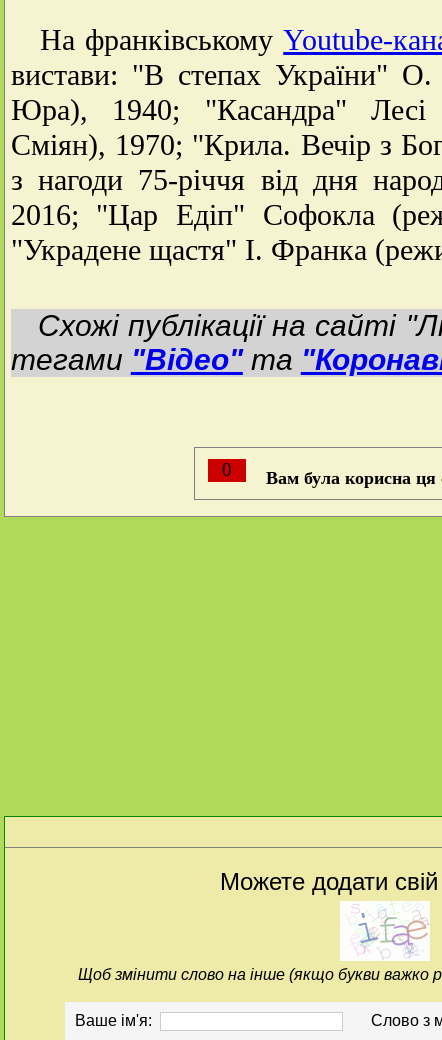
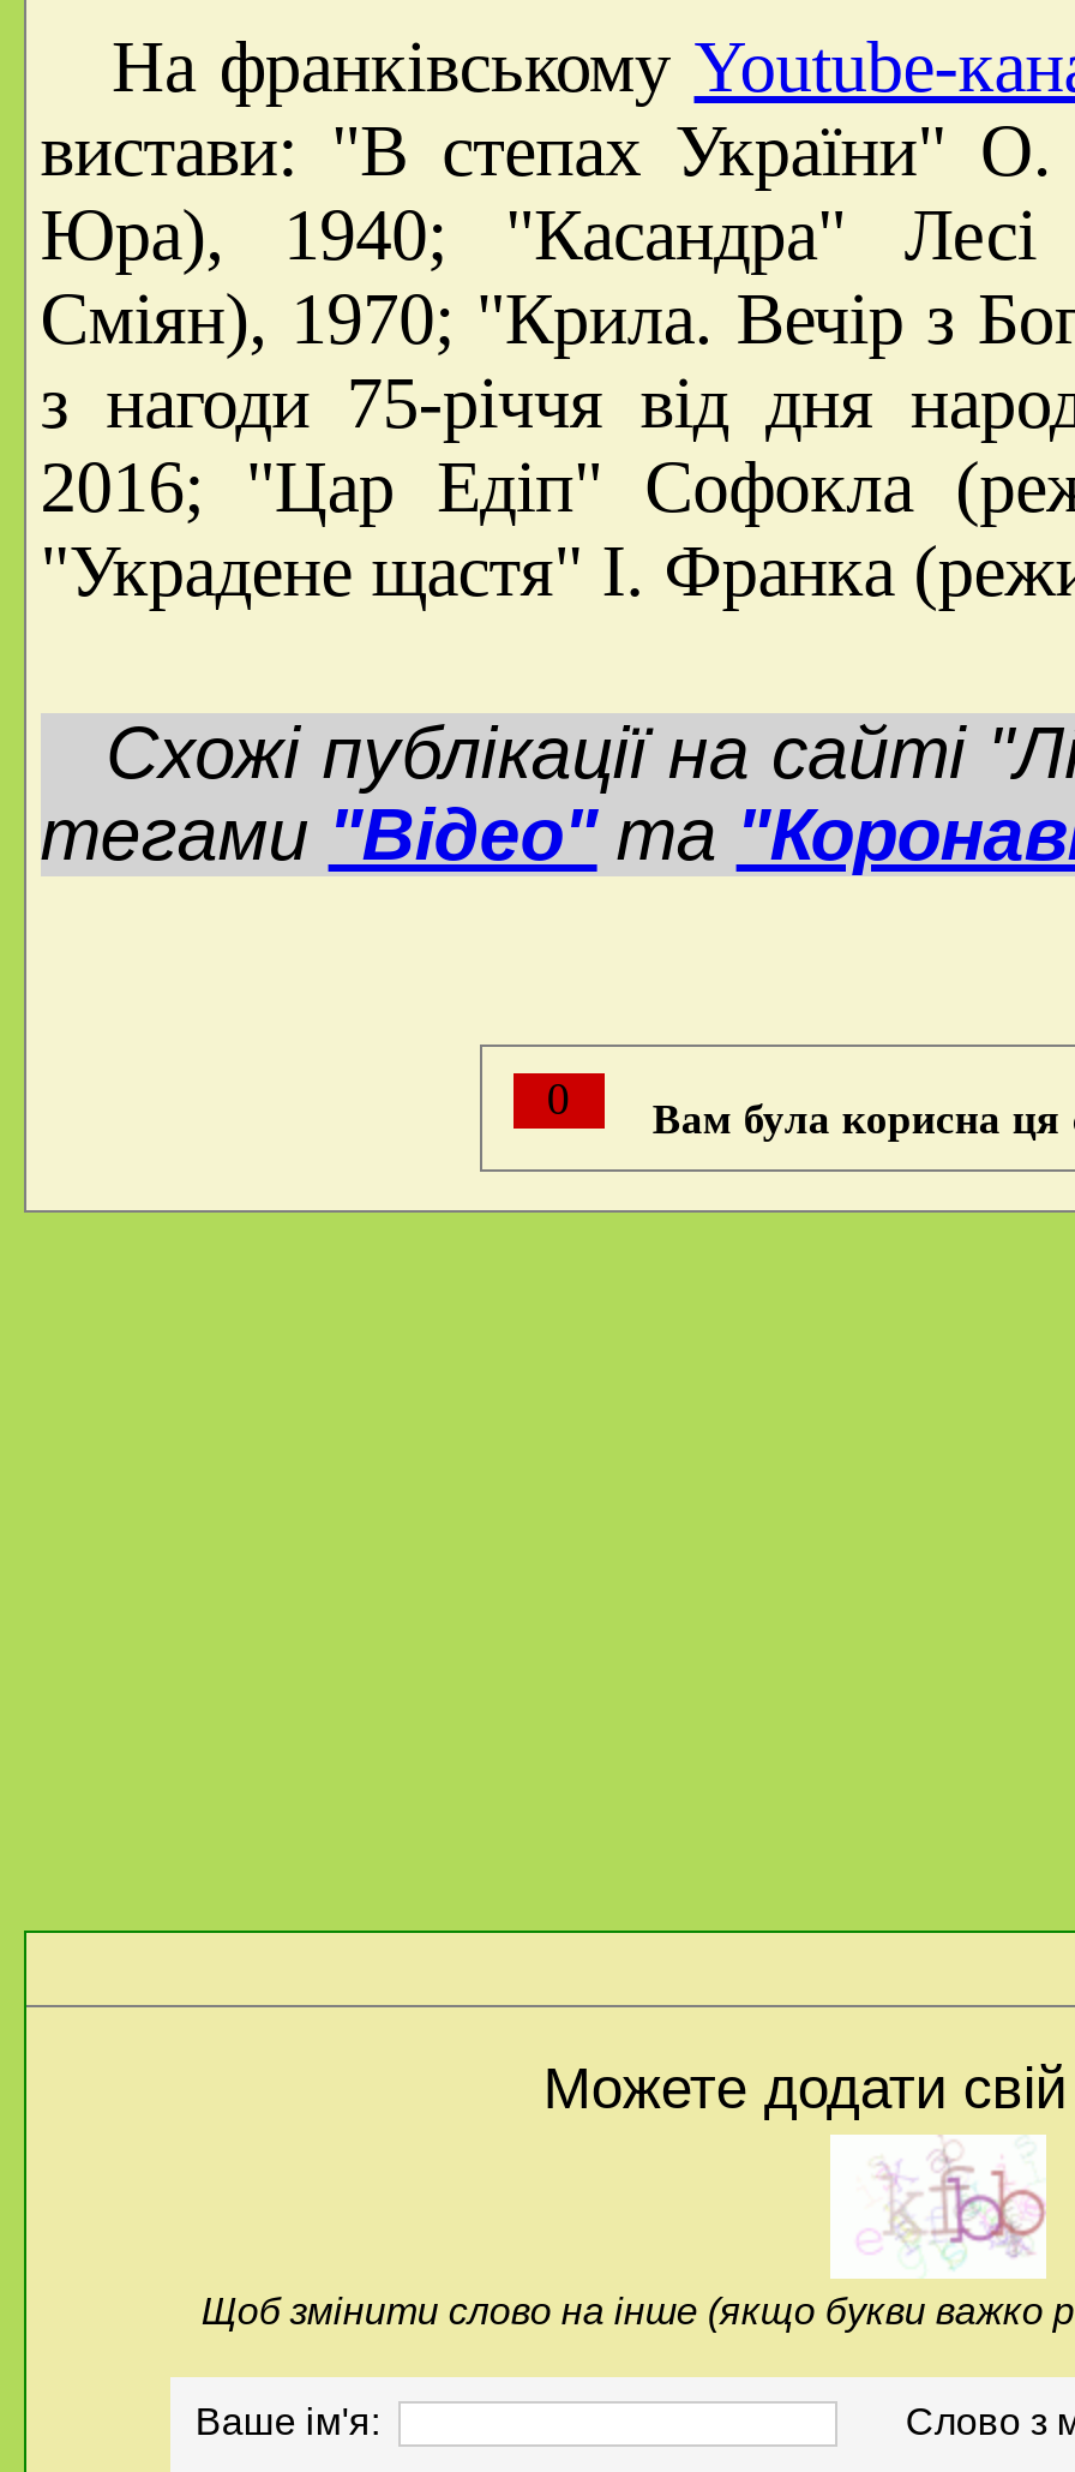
[358,910,430,957] [image] -> [878,2151,1046,2262] [image]

